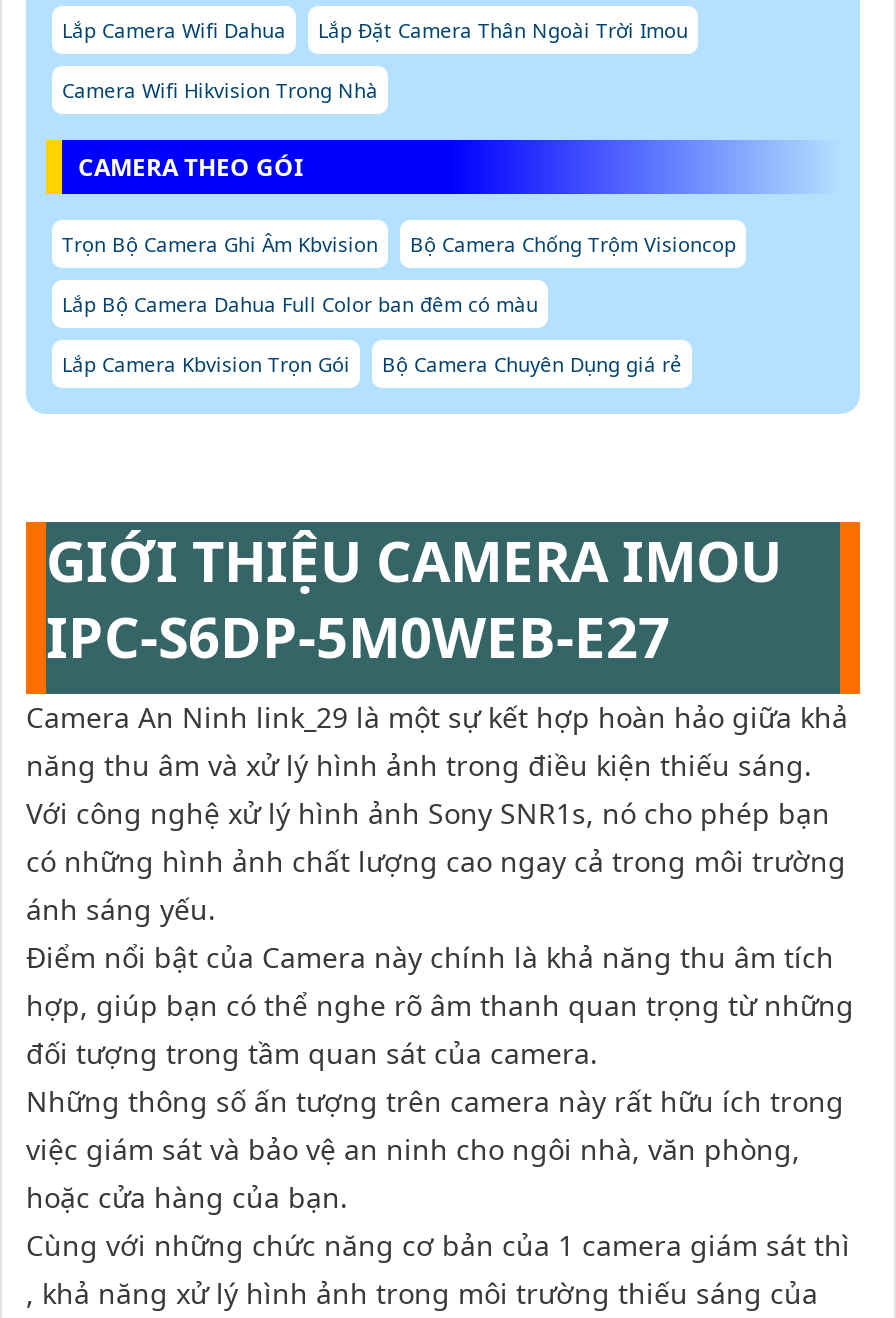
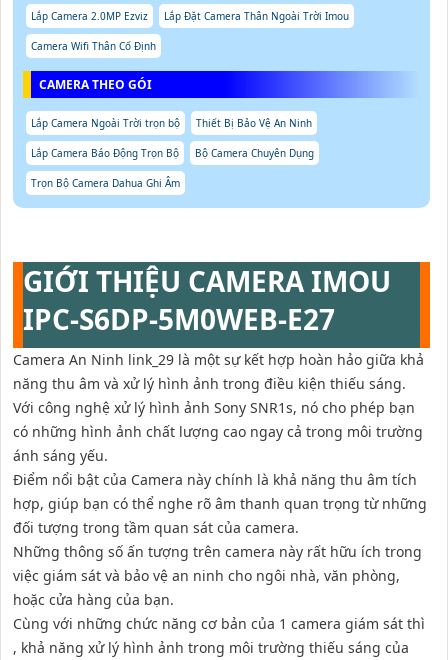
[62,15,286,43] Lắp Camera Wifi Dahua -> [31,9,148,23] Lắp Camera 2.0MP Ezviz
[62,75,378,103] Camera Wifi Hikvision Trong Nhà -> [31,39,156,53] Camera Wifi Thân Cố Định
[62,229,736,257] Trọn Bộ Camera Ghi Âm Kbvision | Bộ Camera Chống Trộm Visioncop -> [31,116,312,130] Lắp Camera Ngoài Trời trọn bộ | Thiết Bị Bảo Vệ An Ninh
[62,289,538,317] Lắp Bộ Camera Dahua Full Color ban đêm có màu -> [31,146,314,160] Lắp Camera Báo Động Trọn Bộ | Bộ Camera Chuyên Dụng
[62,349,682,377] Lắp Camera Kbvision Trọn Gói | Bộ Camera Chuyên Dụng giá rẻ -> [31,176,180,190] Trọn Bộ Camera Dahua Ghi Âm

